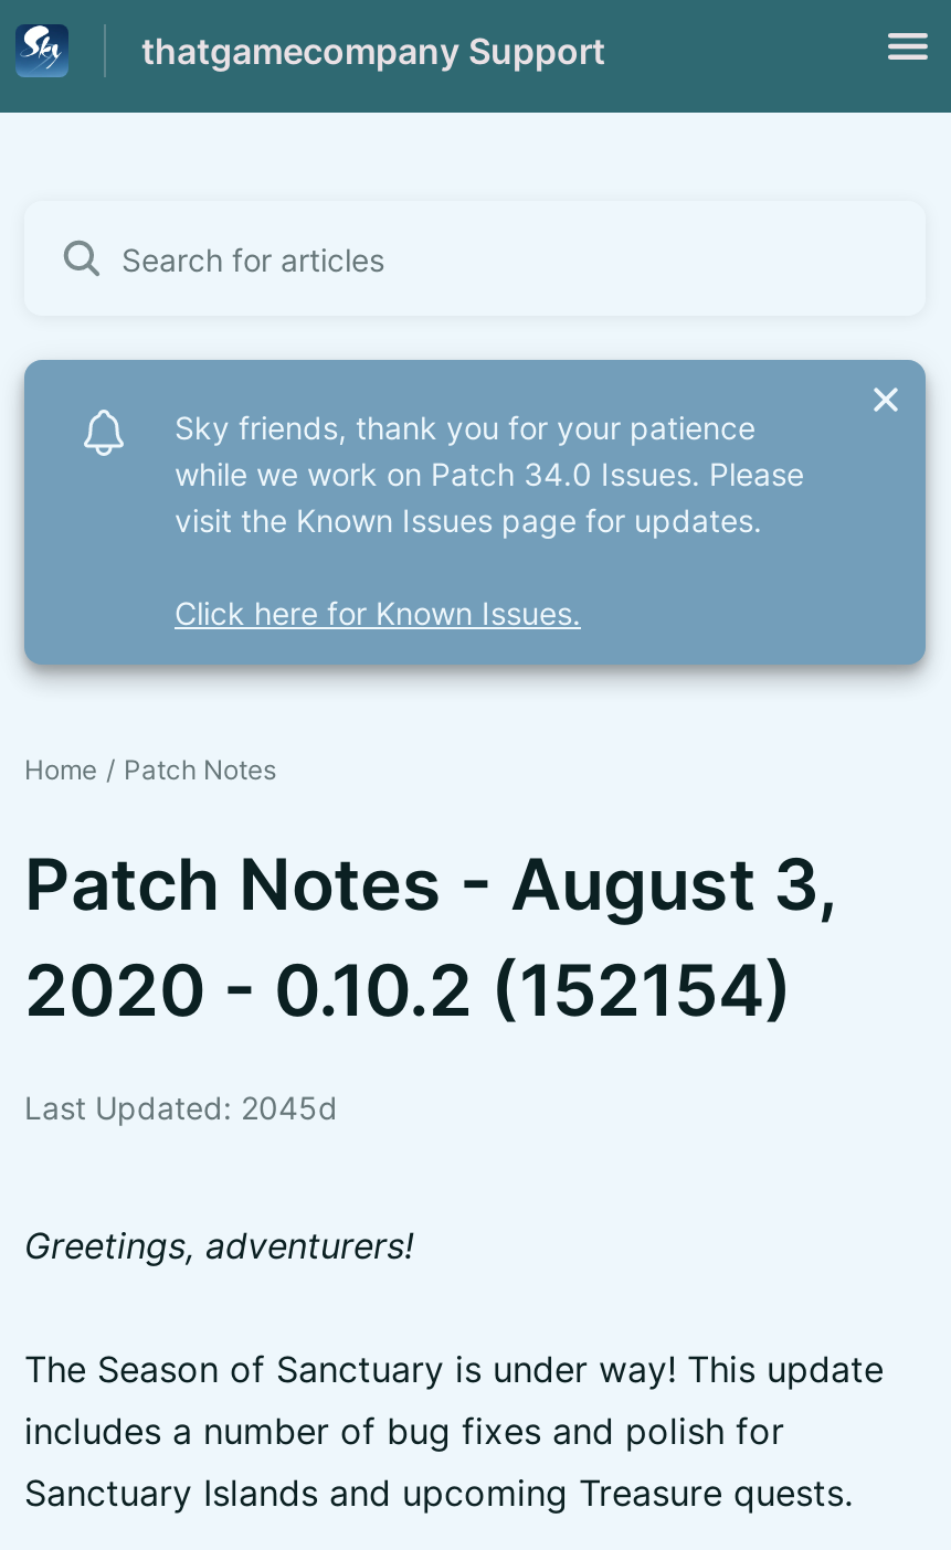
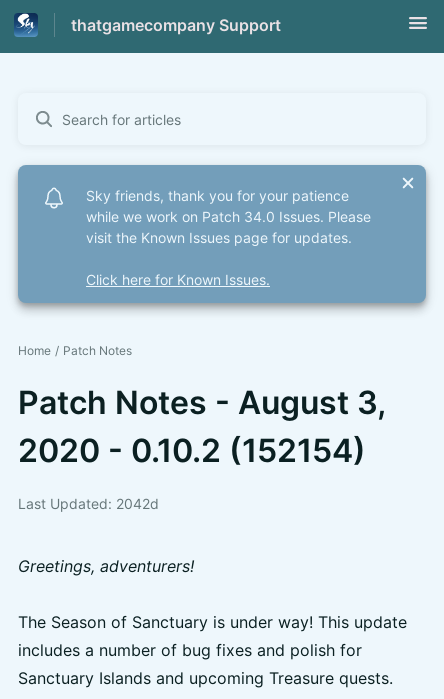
[24,1089,338,1126] Last Updated: 2045d -> [18,495,159,512] Last Updated: 2042d

